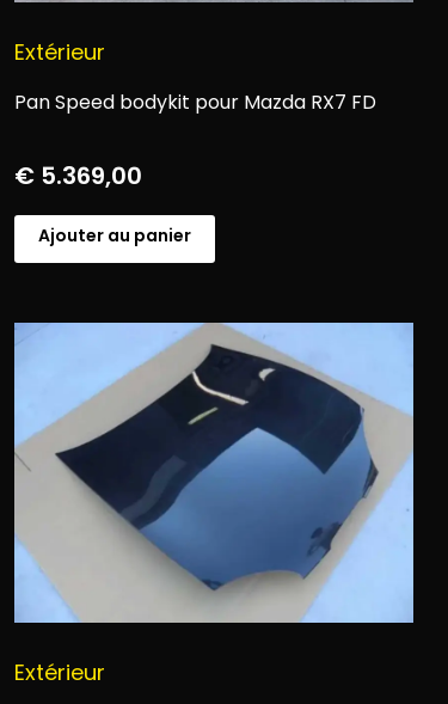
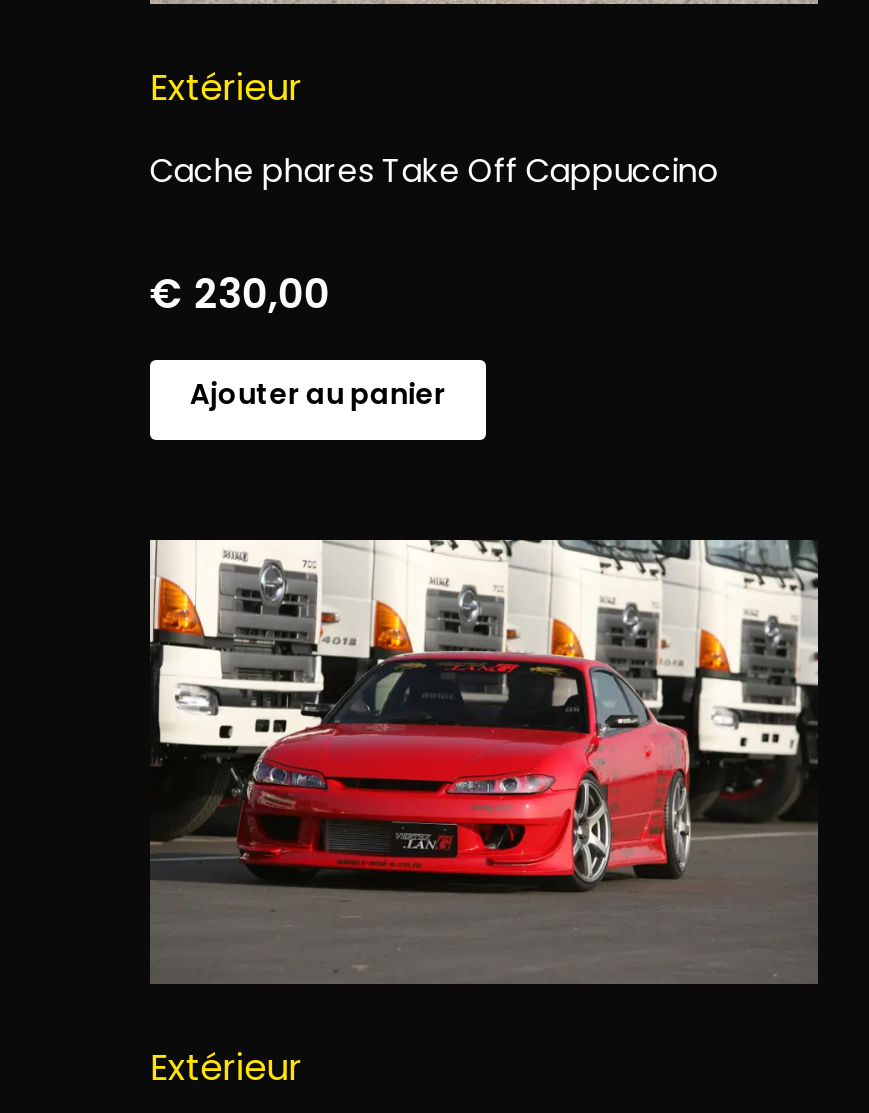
[14,89,376,116] Pan Speed bodykit pour Mazda RX7 FD -> [150,148,718,194] Cache phares Take Off Cappuccino
[14,159,142,192] €5.369,00 -> [150,266,330,322] €230,00
[13,322,415,624] [image] -> [148,538,820,986] [image]

